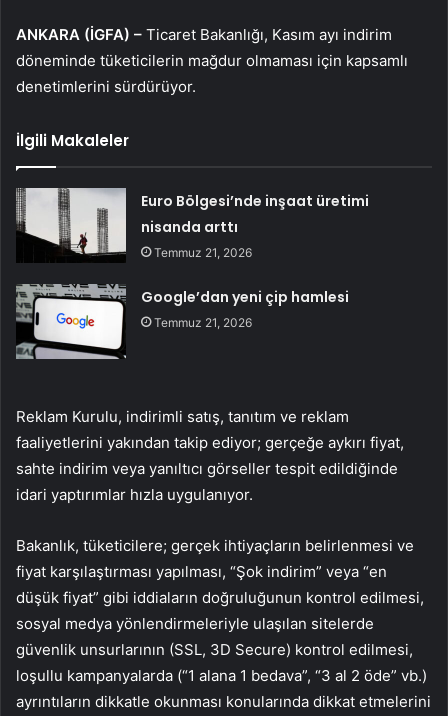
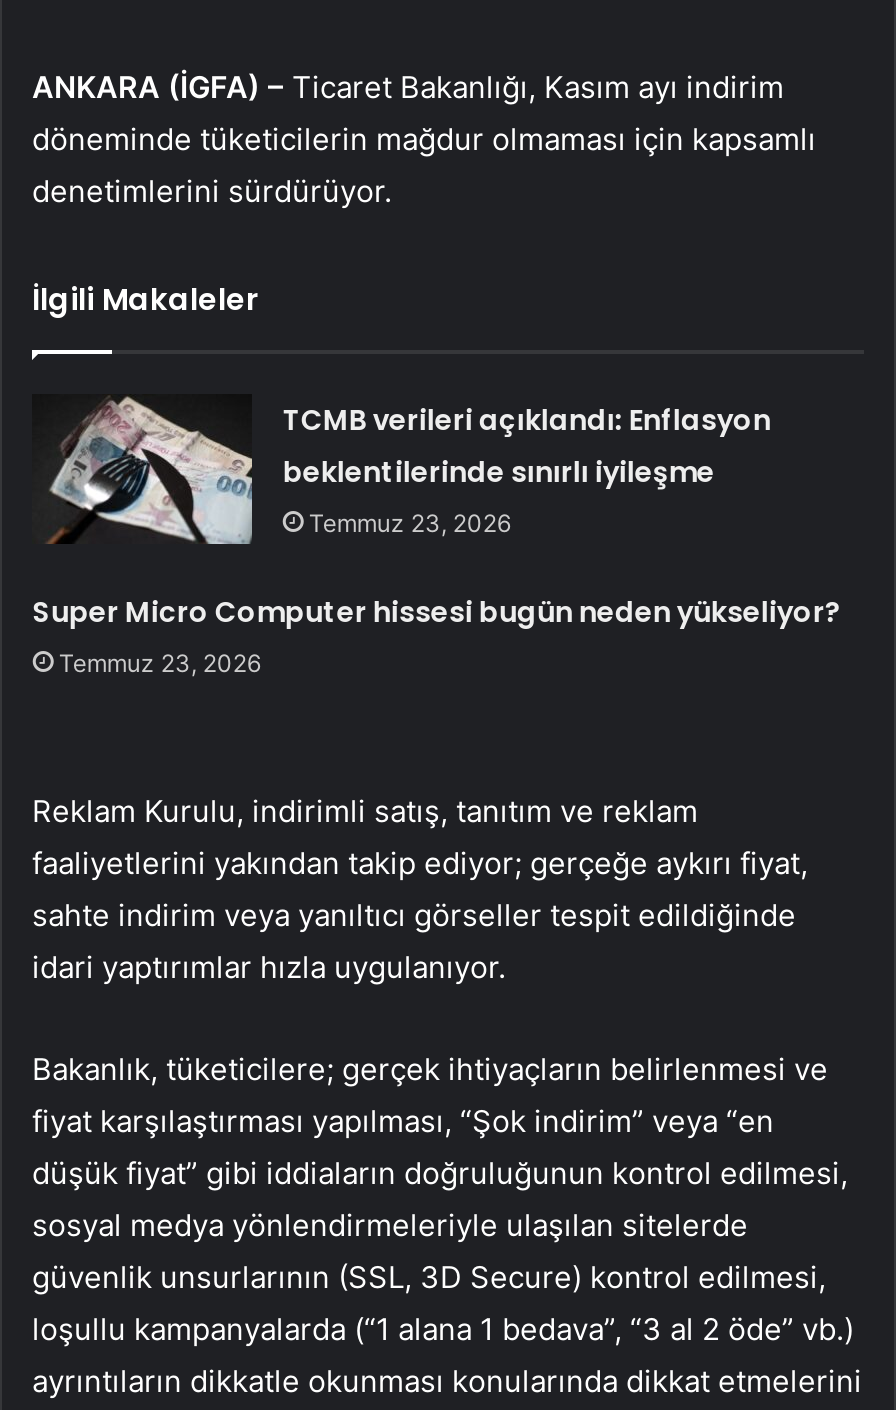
[15,187,369,263] [image] | Euro Bölgesi’nde inşaat üretimi | nisanda arttı | Temmuz 21, 2026 -> [32,394,771,546] [image] | TCMB verileri açıklandı: Enflasyon | beklentilerinde sınırlı iyileşme | Temmuz 23, 2026
[141,287,349,330] Google’dan yeni çip hamlesi | Temmuz 21, 2026 -> [33,592,841,678] Super Micro Computer hissesi bugün neden yükseliyor? | Temmuz 23, 2026

